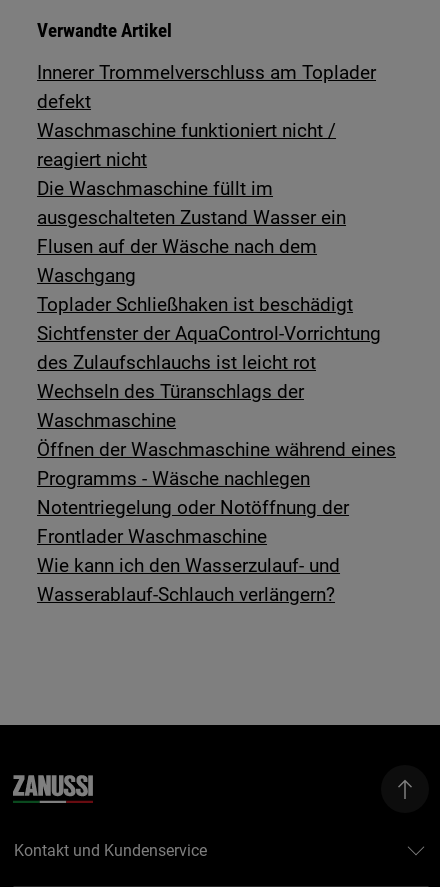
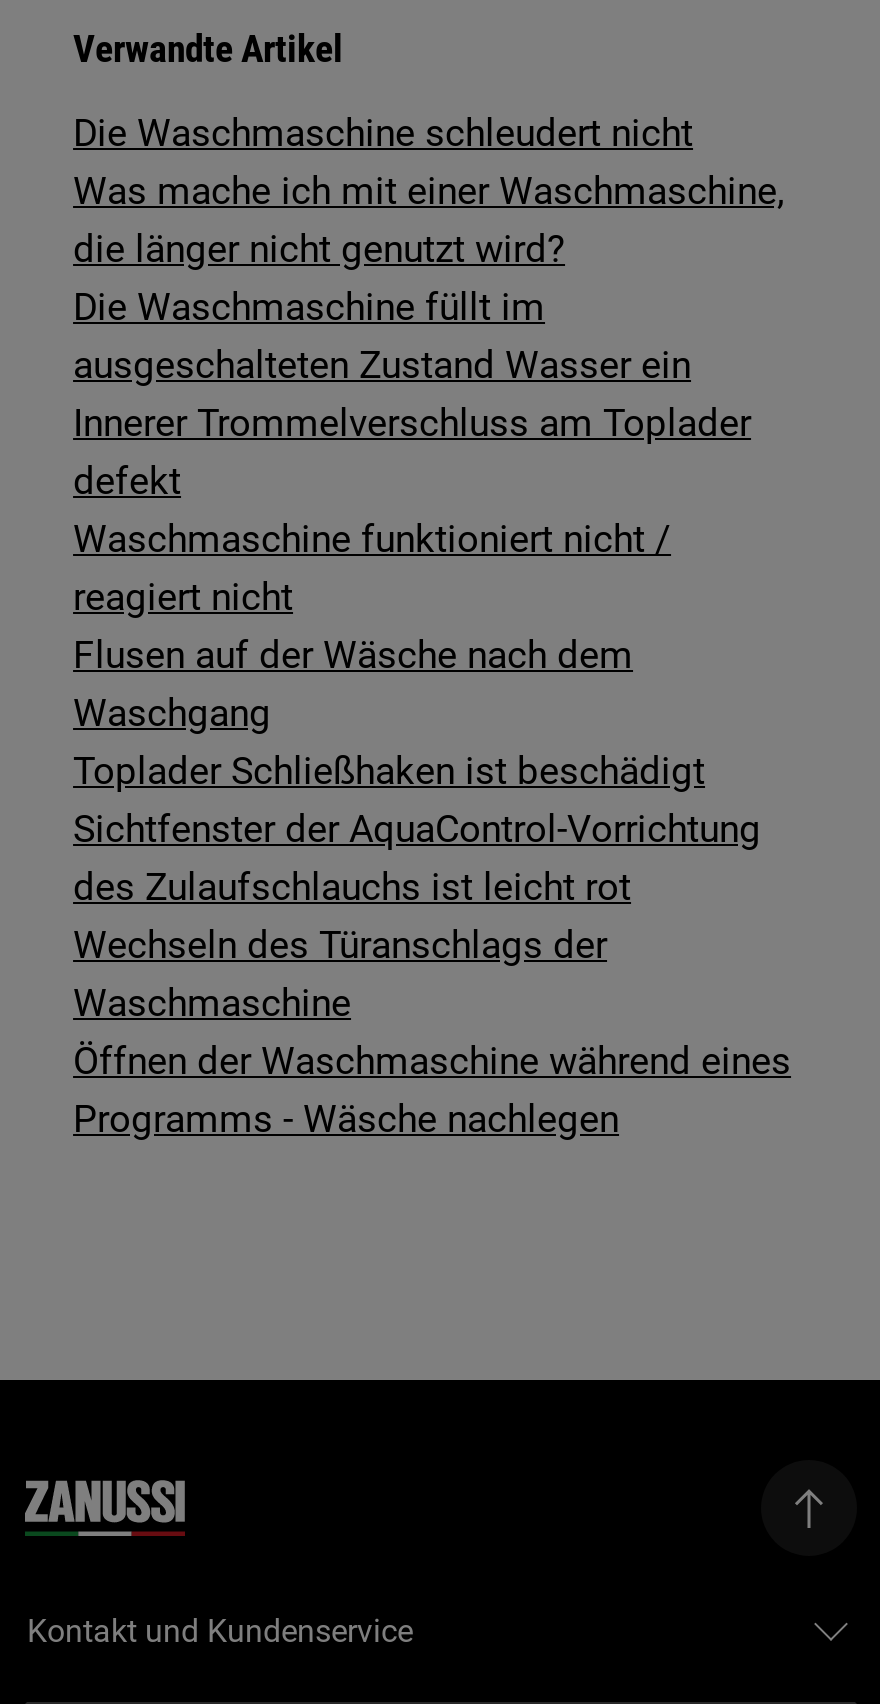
none -> [73,110,785,272] Die Waschmaschine schleudert nicht | Was mache ich mit einer Waschmaschine, | die länger nicht genutzt wird?
moved [37,61,376,171] -> [73,400,751,620]: Innerer Trommelverschluss am Toplader | defekt | Waschmaschine funktioniert nicht / | reagiert nicht
moved [37,177,346,229] -> [73,284,691,388]: Die Waschmaschine füllt im | ausgeschalteten Zustand Wasser ein
moved [37,235,396,490] -> [73,632,791,1142]: Flusen auf der Wäsche nach dem | Waschgang | Toplader Schließhaken ist beschädigt | ... | Öffnen der Waschmaschine während eines | Programms - Wäsche nachlegen
[37,496,349,606] Notentriegelung oder Notöffnung der | Frontlader Waschmaschine | Wie kann ich den Wasserzulauf- und | Wasserablauf-Schlauch verlängern? -> none

